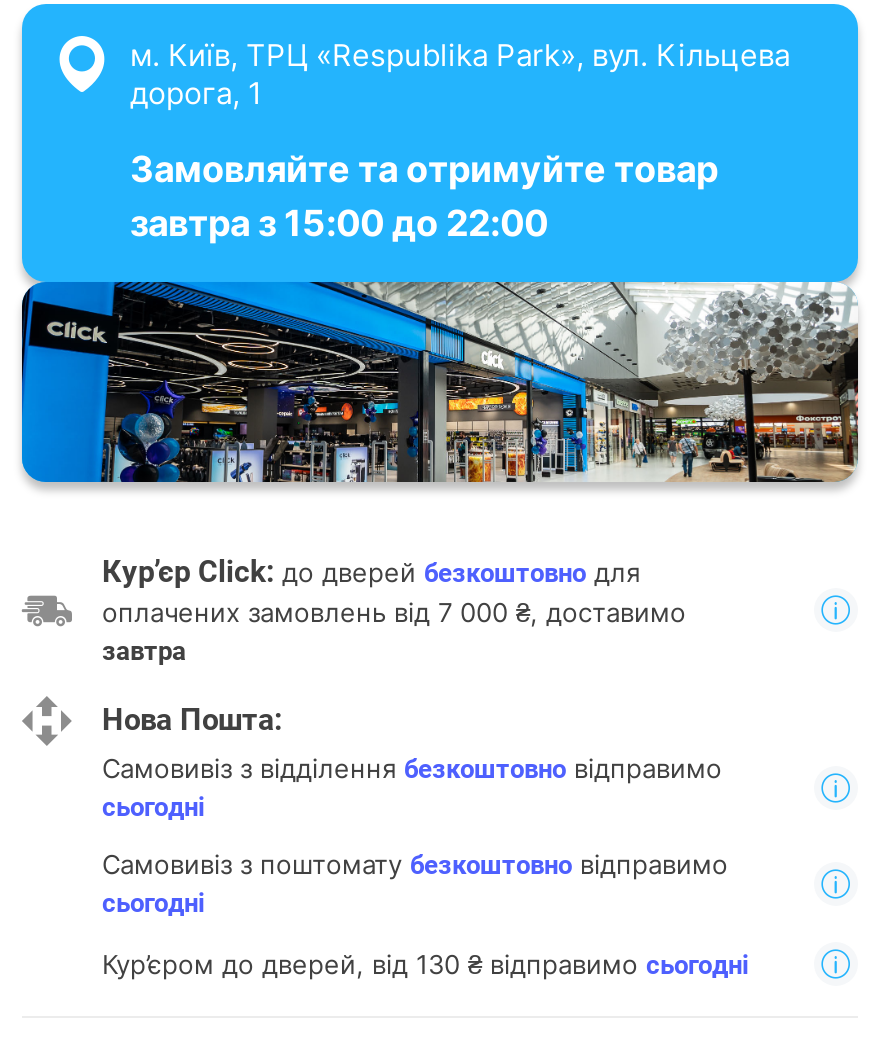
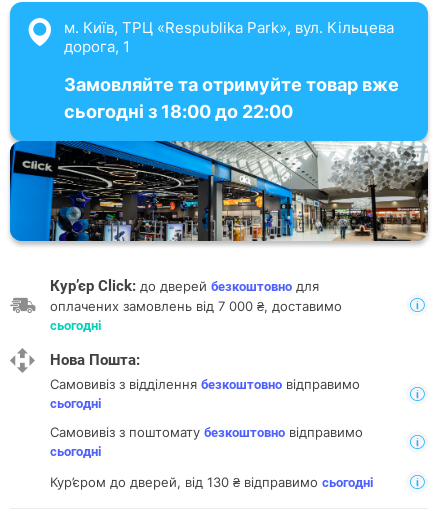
[130,148,718,244] Замовляйте та отримуйте товар | завтра з 15:00 до 22:00 -> [64,74,399,122] Замовляйте та отримуйте товар вже | сьогодні з 18:00 до 22:00
[102,636,186,666] завтра -> [50,318,101,333] сьогодні

